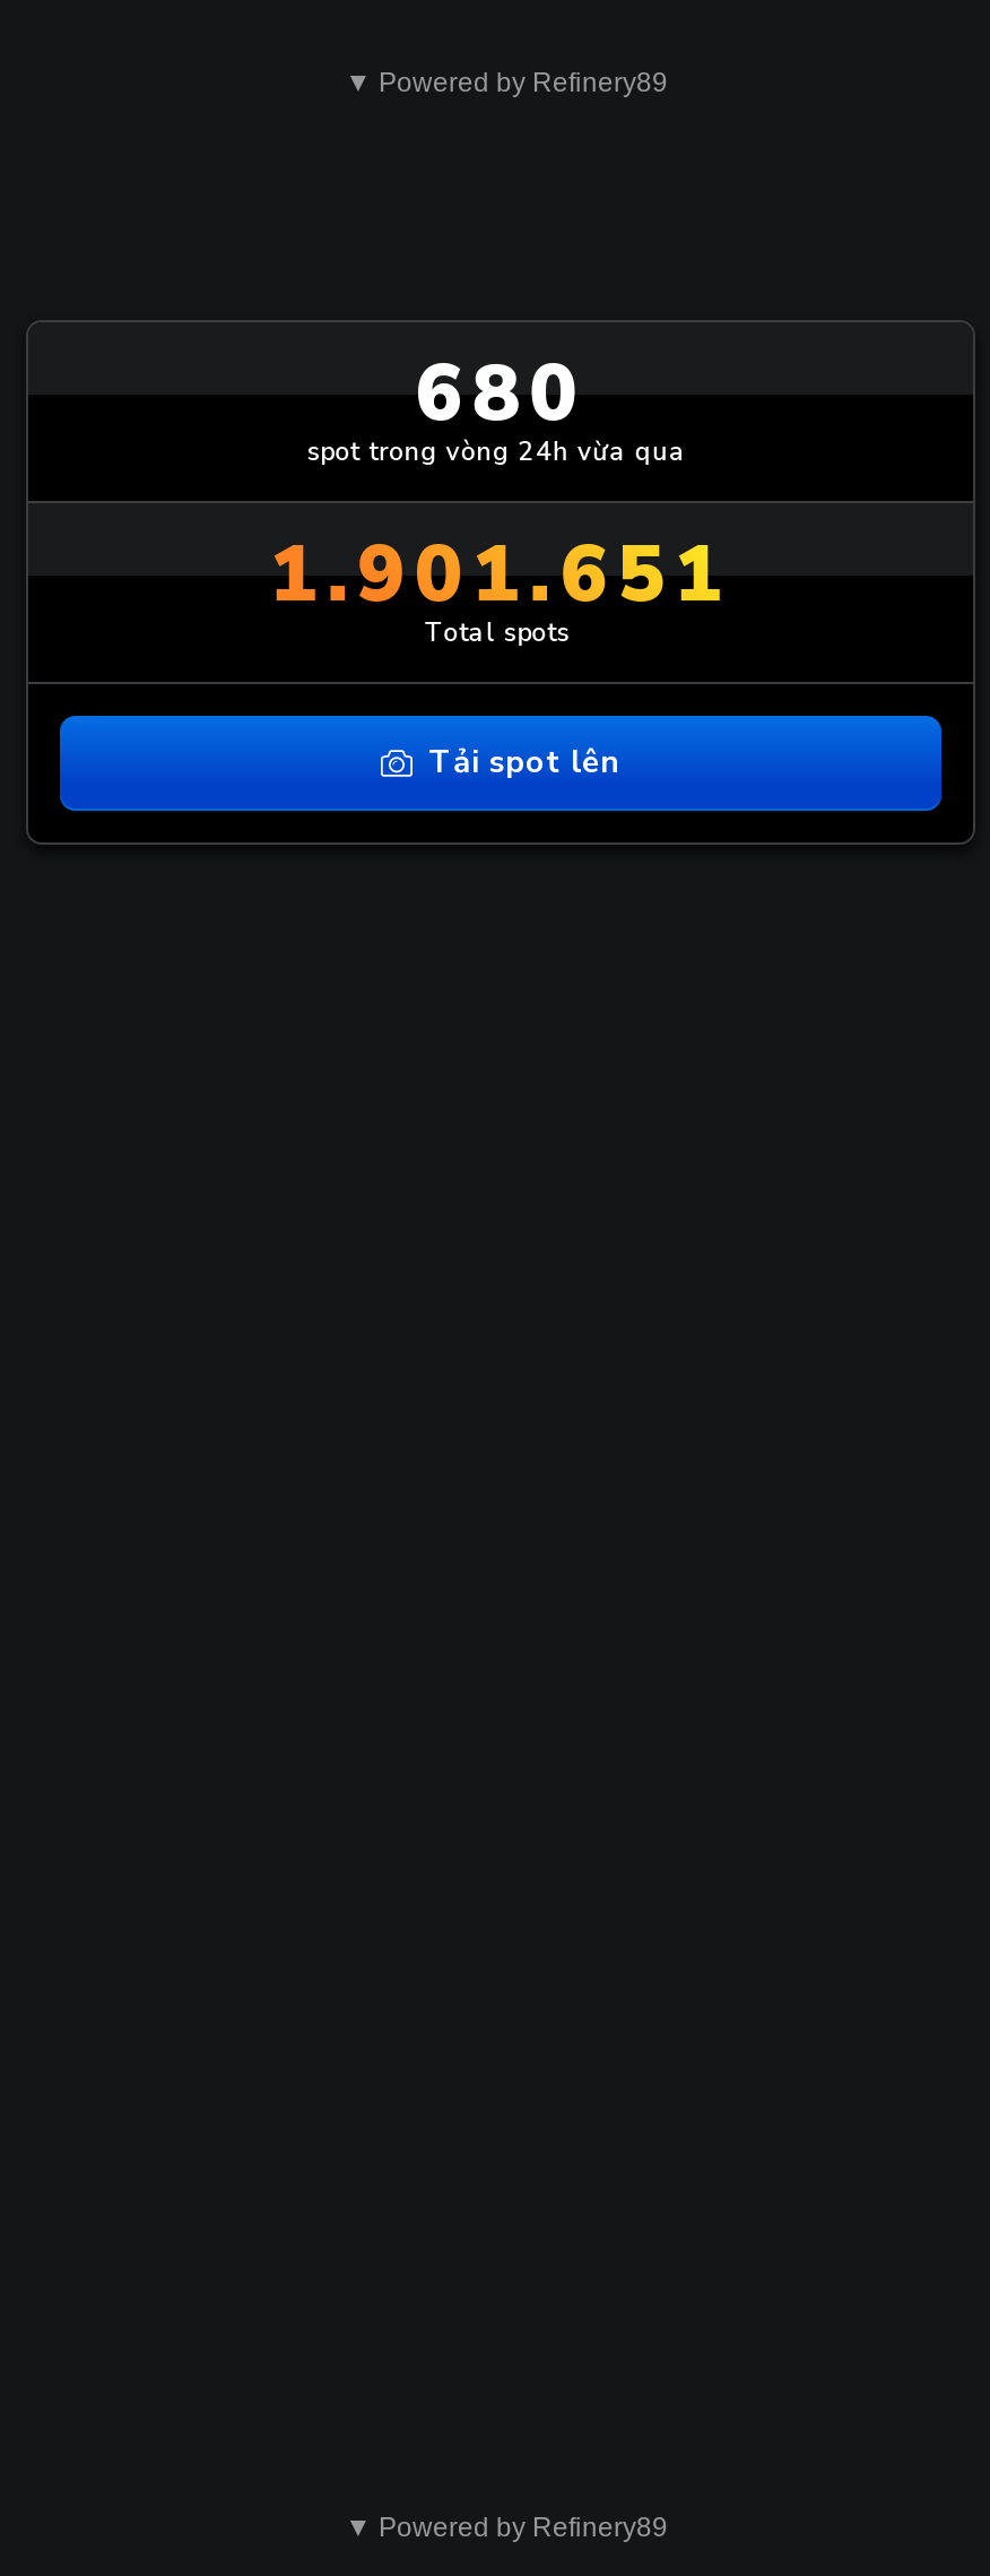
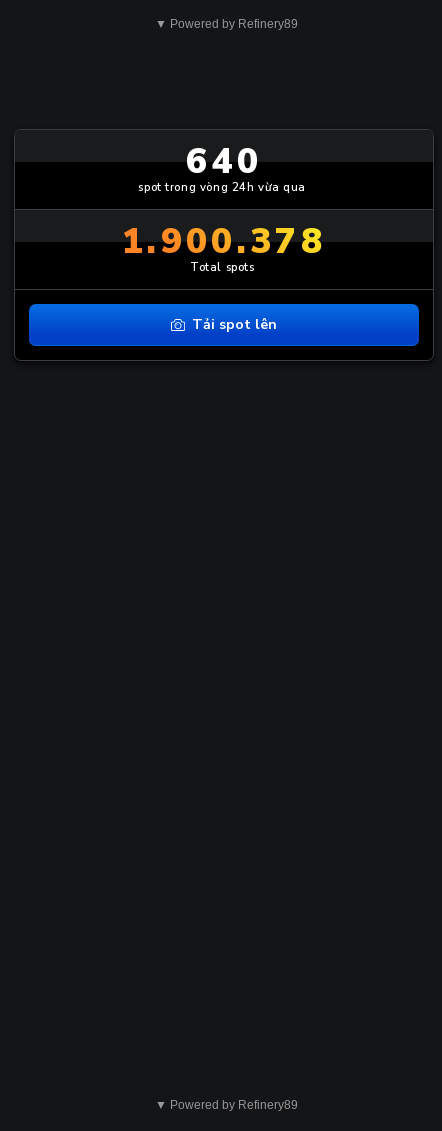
[415,340,587,447] 680 -> [186,138,262,185] 640
[270,521,732,628] 1.901.651 -> [122,218,326,265] 1.900.378

